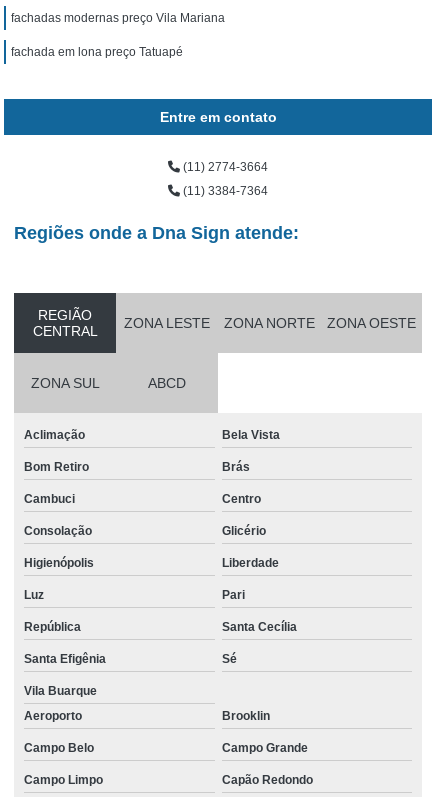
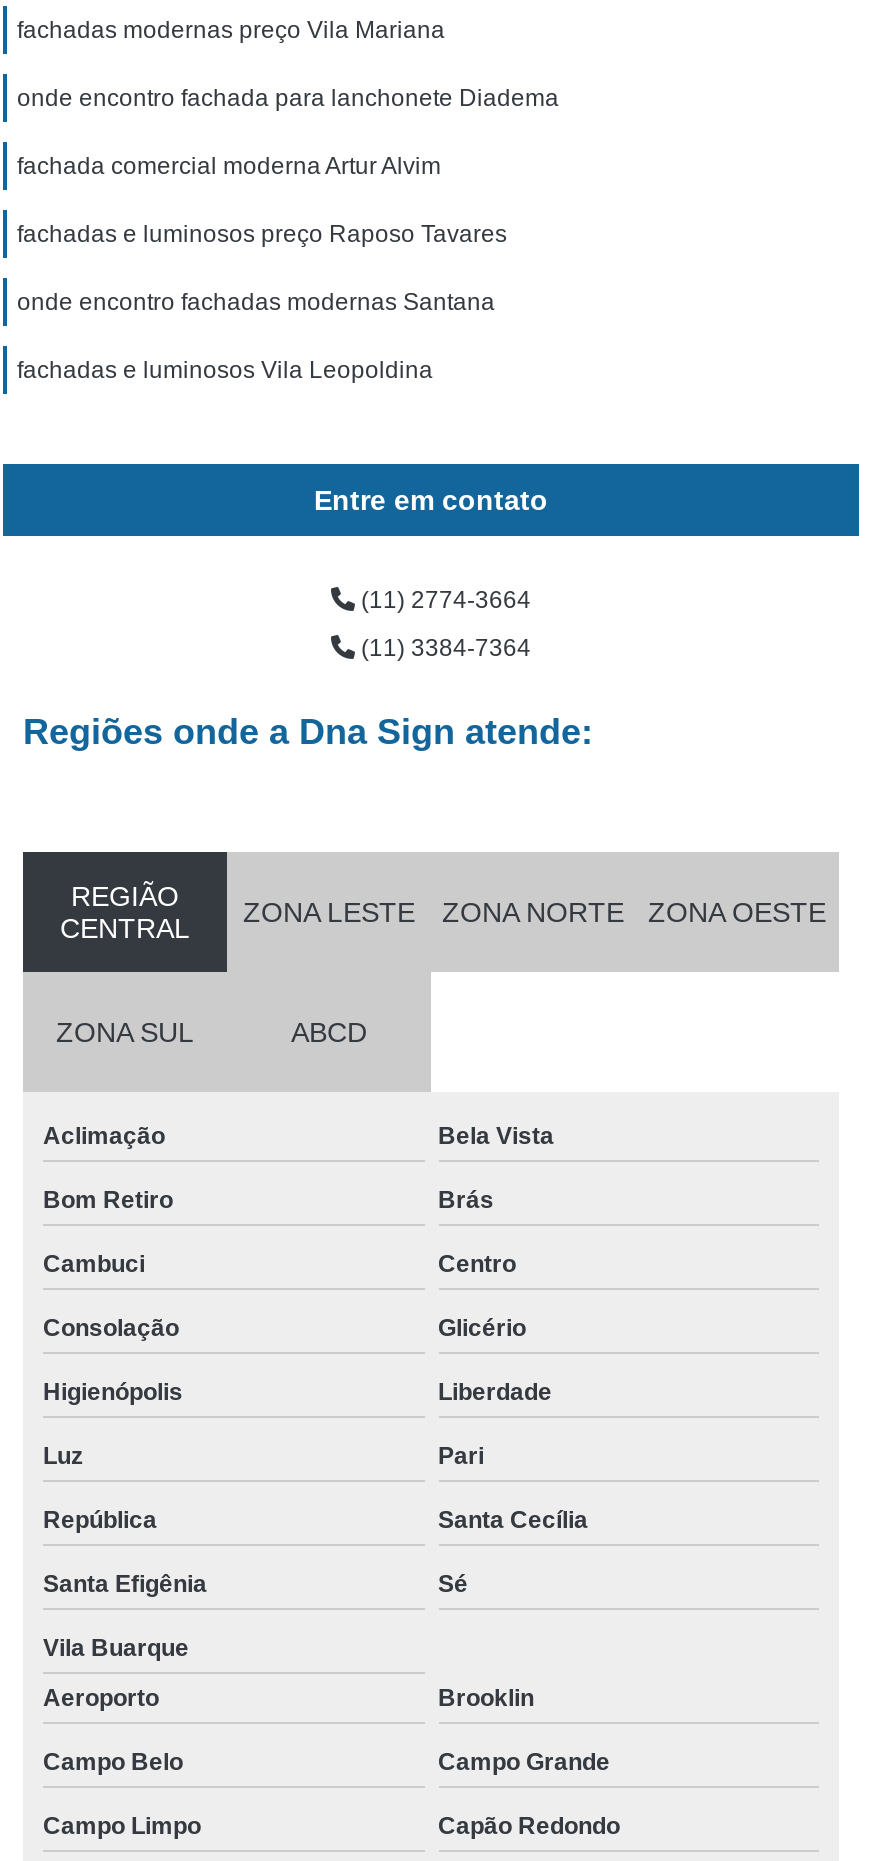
[11,45,183,59] fachada em lona preço Tatuapé -> [17,84,559,384] onde encontro fachada para lanchonete Diadema | fachada comercial moderna Artur Alvim | fachadas e luminosos preço Raposo Tavares | onde encontro fachadas modernas Santana | fachadas e luminosos Vila Leopoldina

